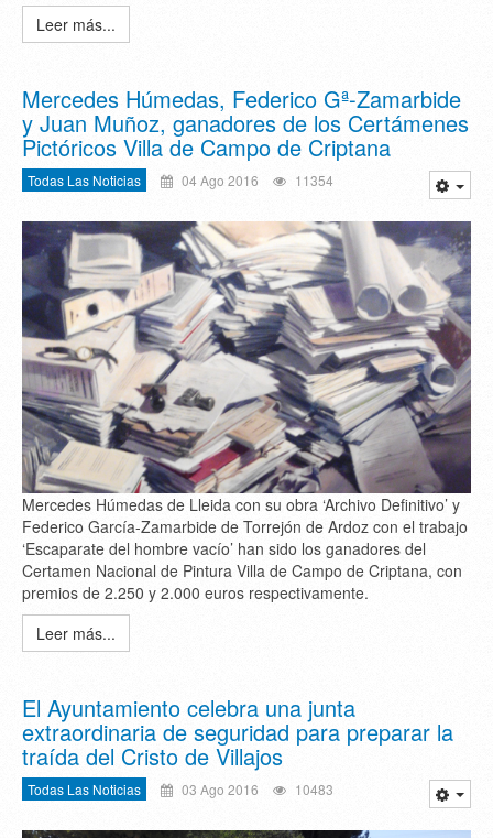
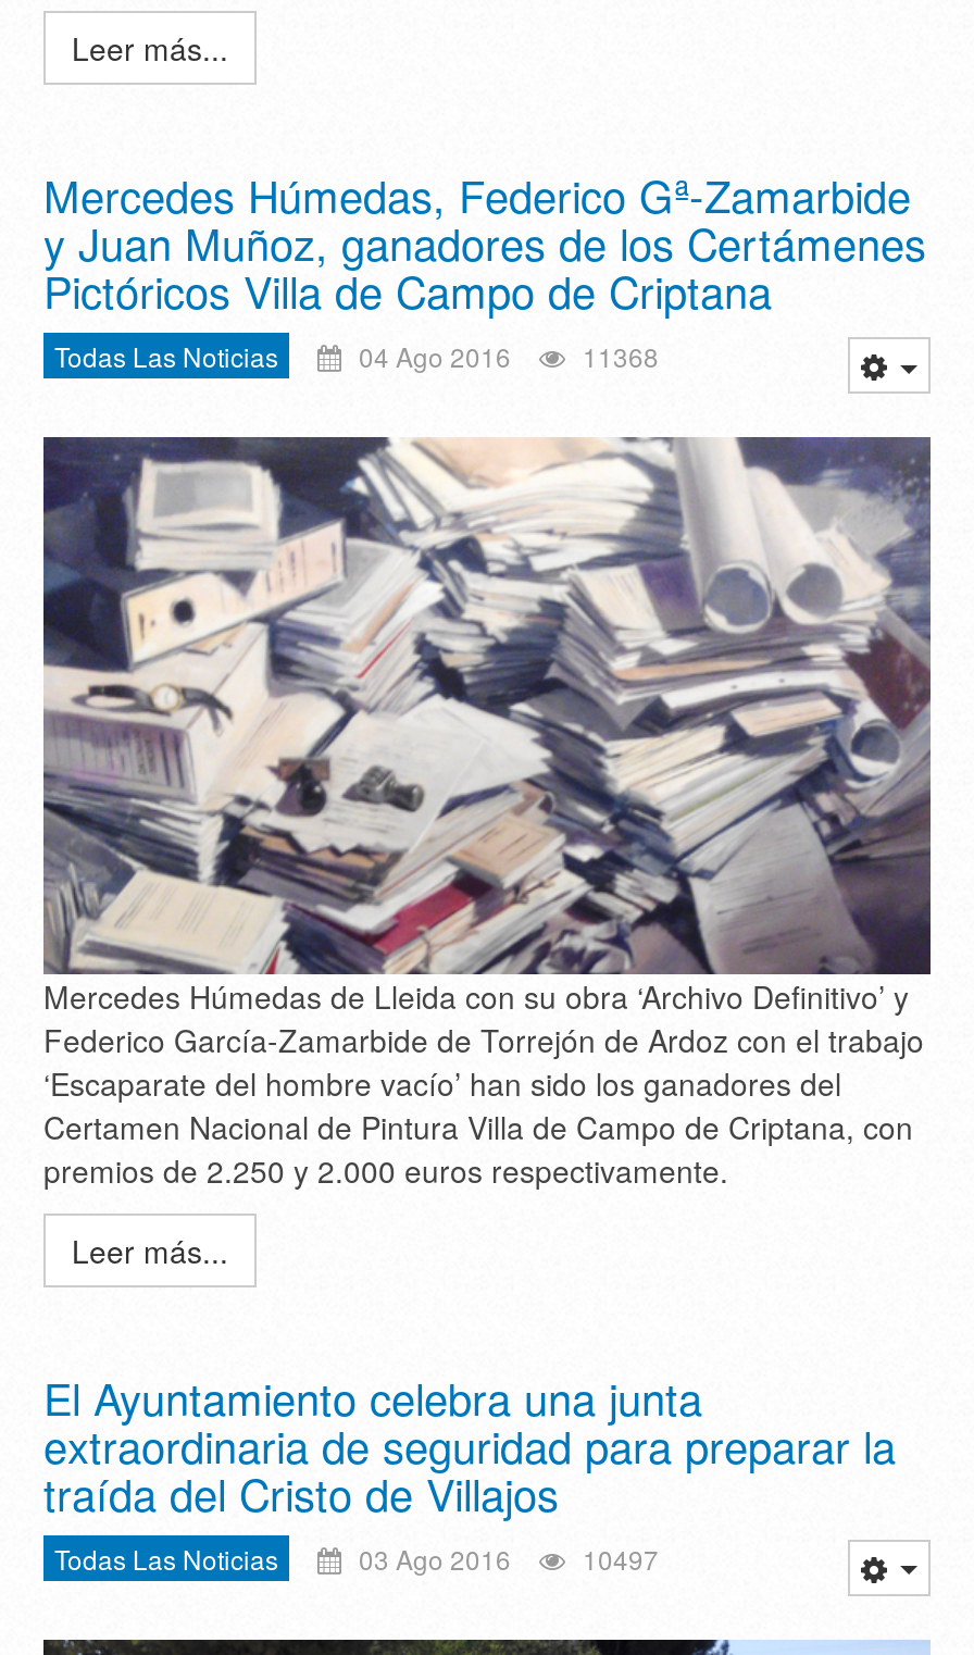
[28,171,333,190] Todas Las Noticias 04 Ago 2016 11354 -> [54,338,659,375] Todas Las Noticias 04 Ago 2016 11368
[28,779,333,798] Todas Las Noticias 03 Ago 2016 10483 -> [54,1539,659,1576] Todas Las Noticias 03 Ago 2016 10497

